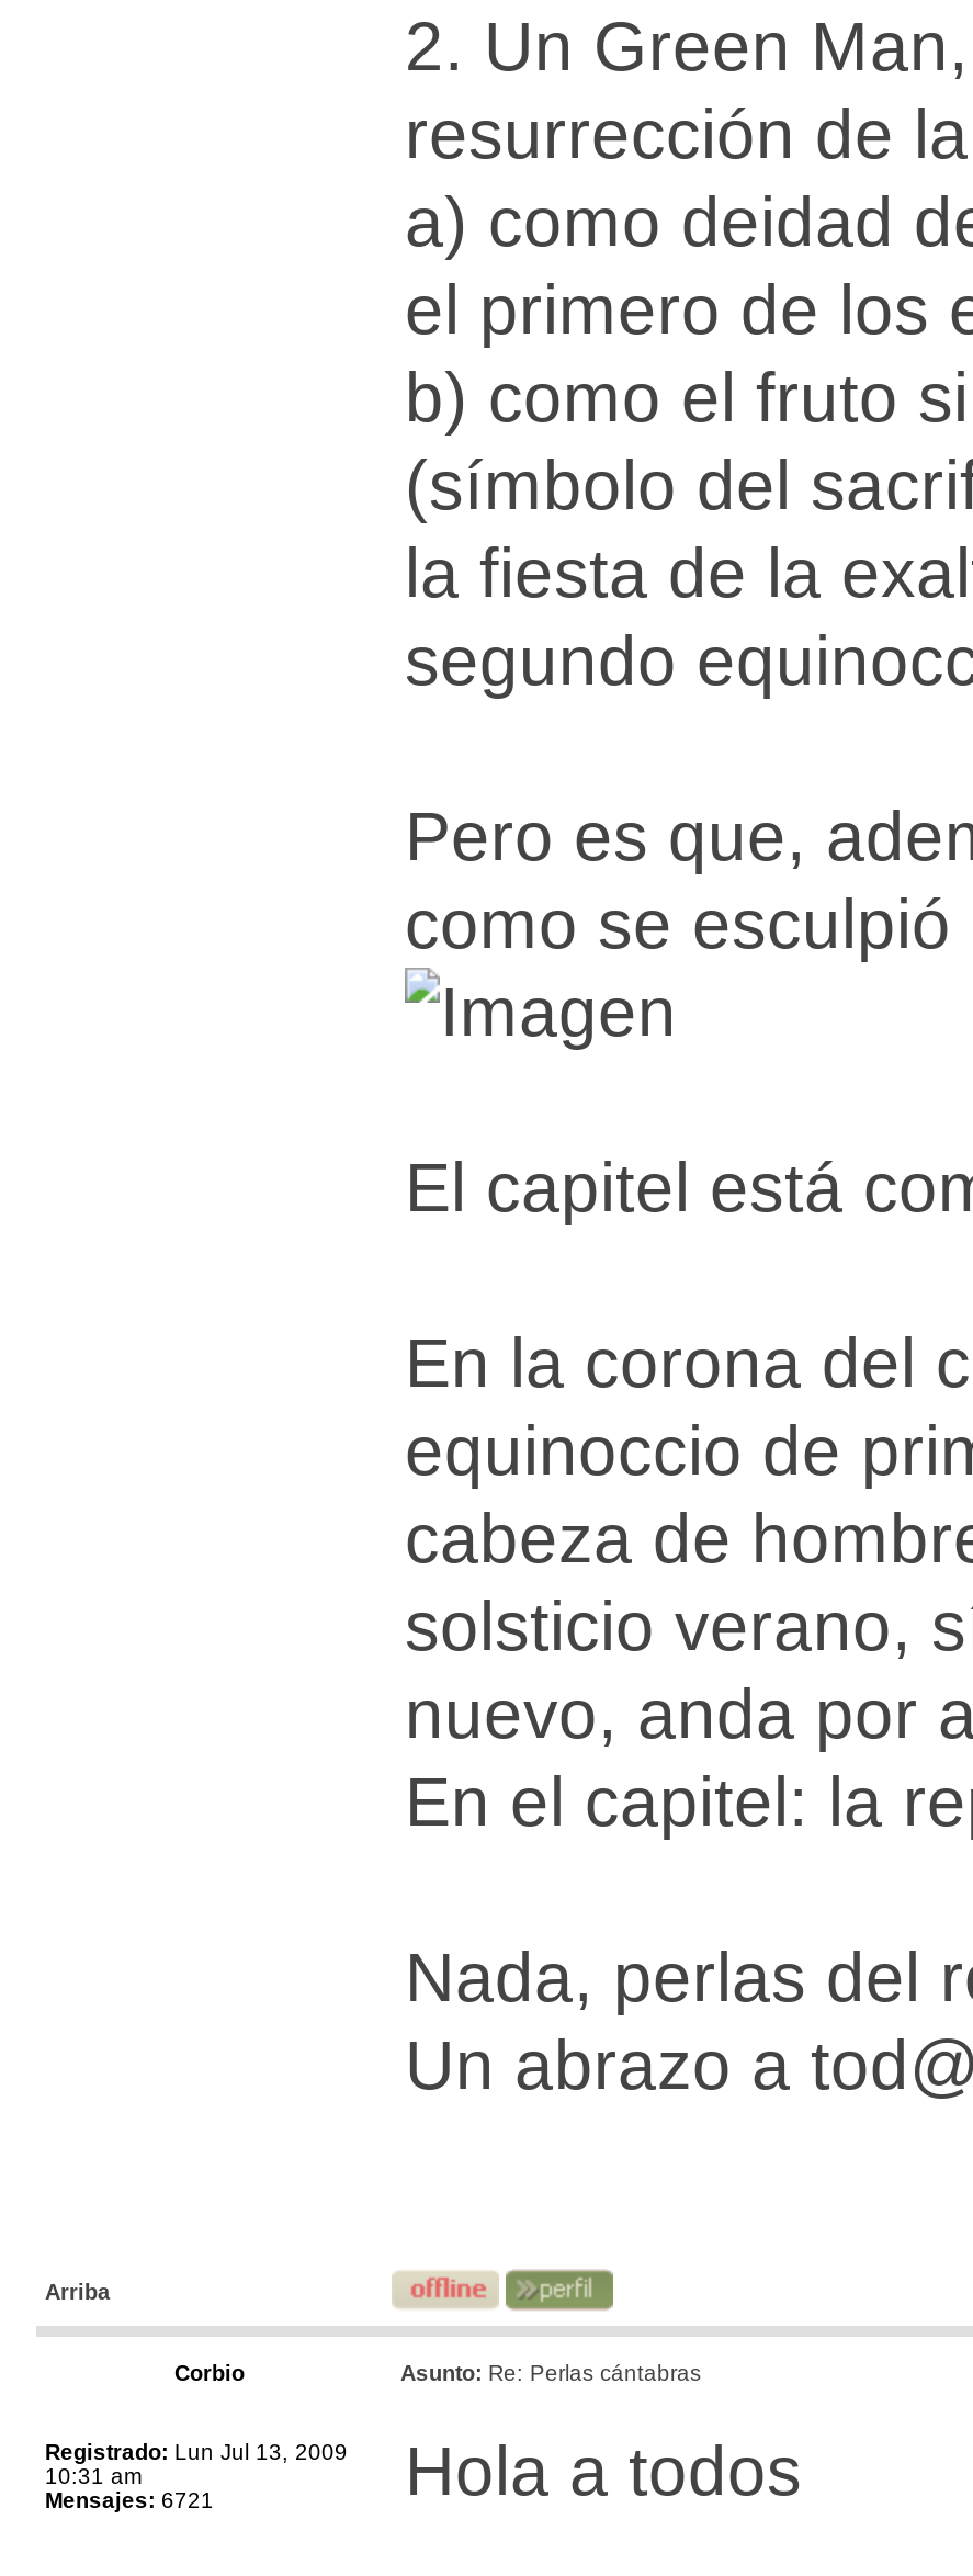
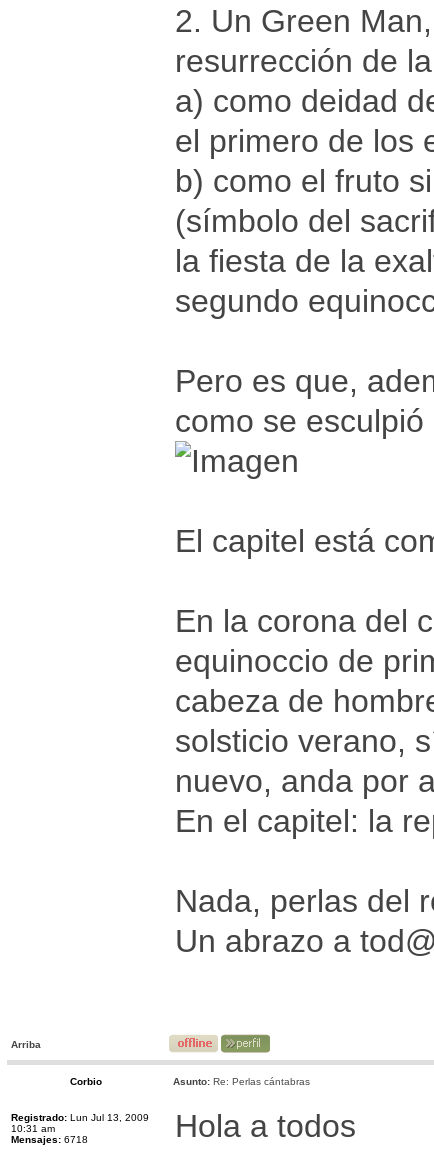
[45,2488,214,2512] Mensajes: 6721 -> [11,1134,88,1145] Mensajes: 6718

